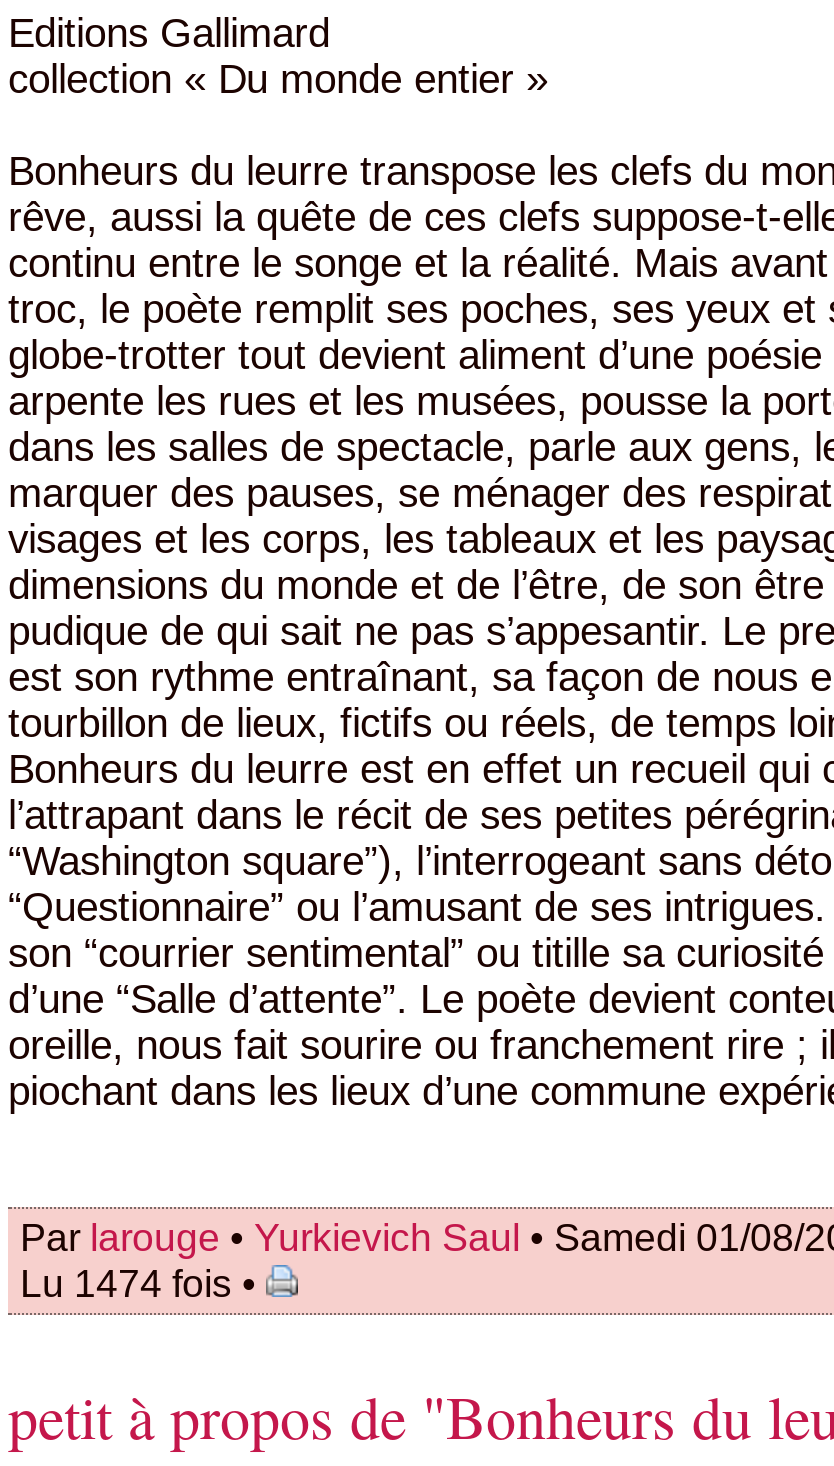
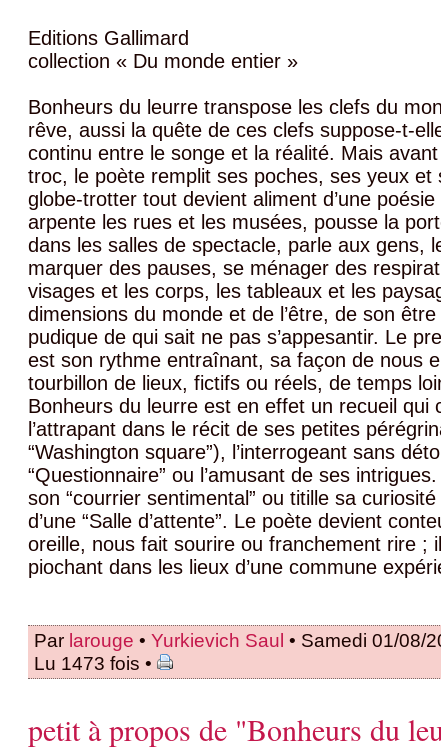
[20,1261,266,1305] Lu 1474 fois • -> [34,652,157,674] Lu 1473 fois •

